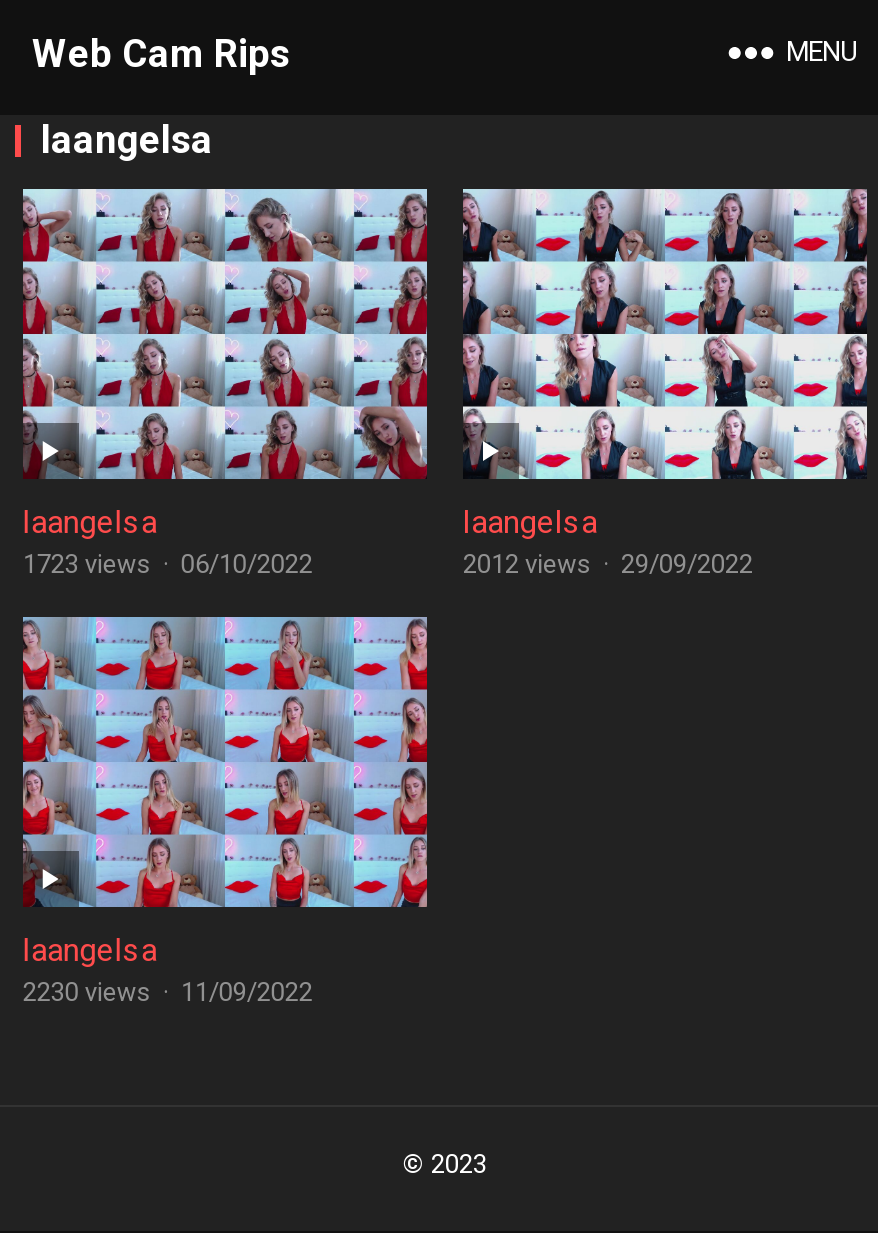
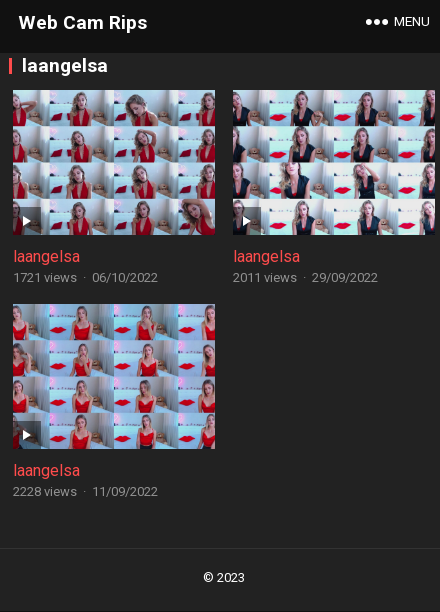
[23,549,313,579] 1723 views · 06/10/2022 -> [13,270,158,285] 1721 views · 06/10/2022
[463,549,753,579] 2012 views · 29/09/2022 -> [233,270,378,285] 2011 views · 29/09/2022
[23,977,313,1007] 2230 views · 11/09/2022 -> [13,484,158,499] 2228 views · 11/09/2022

